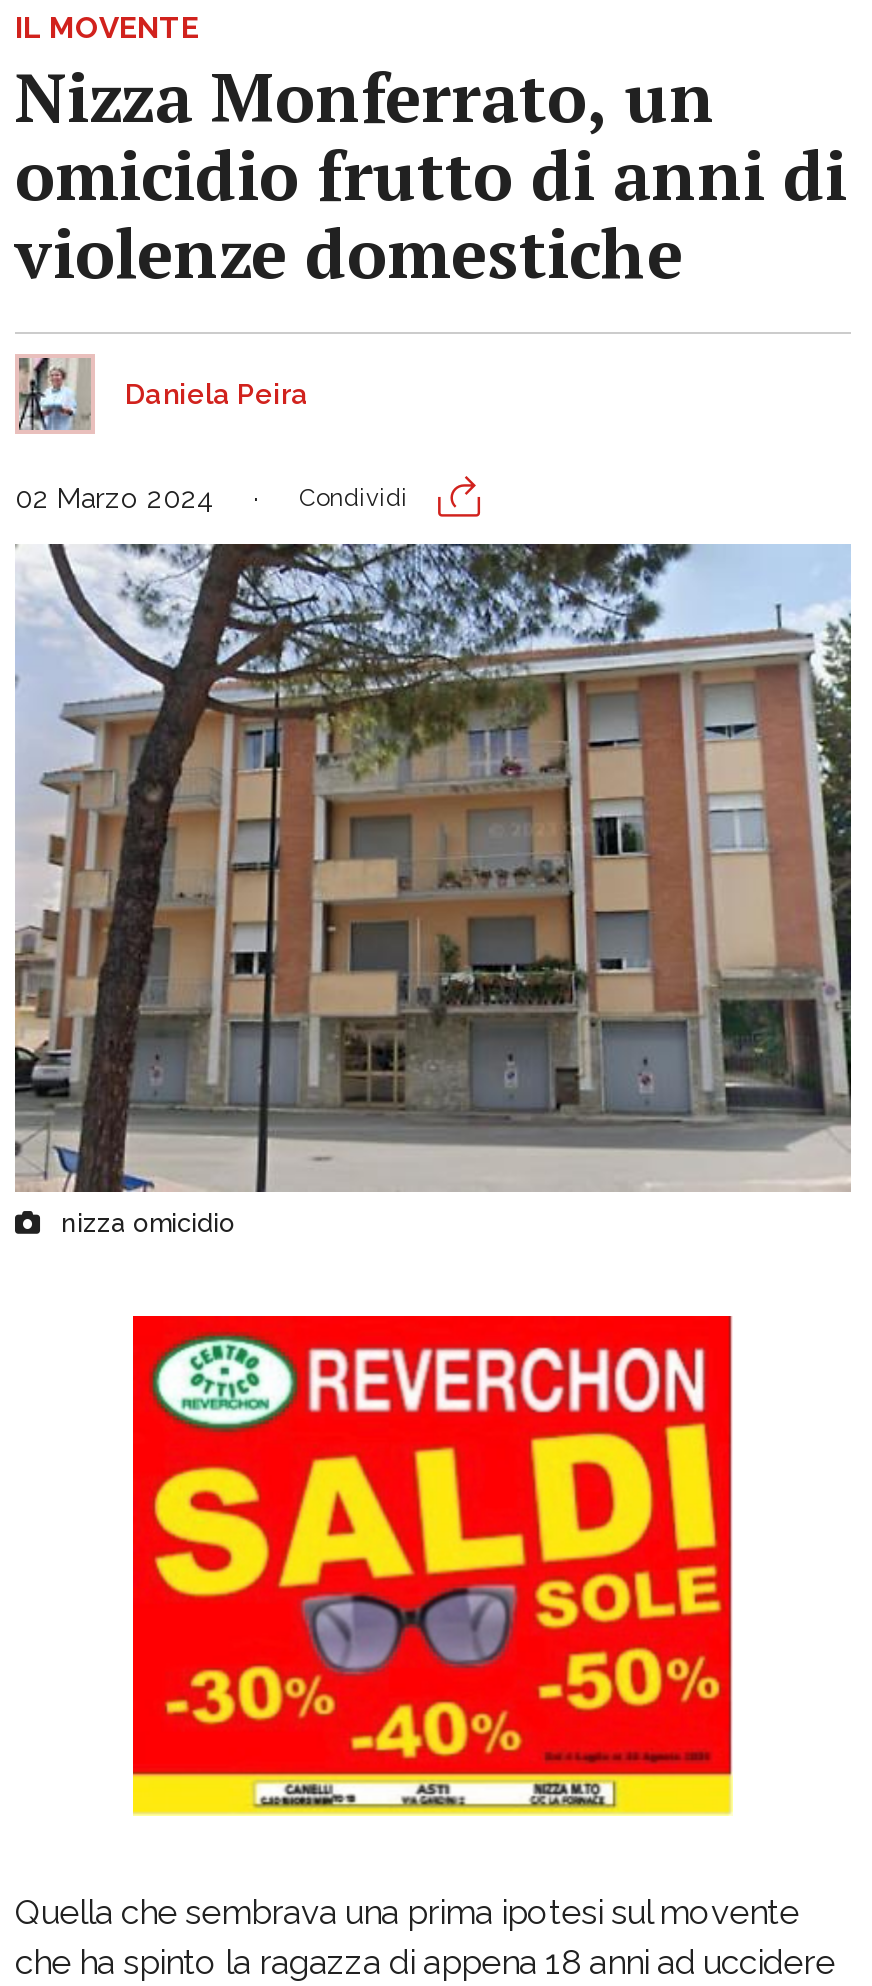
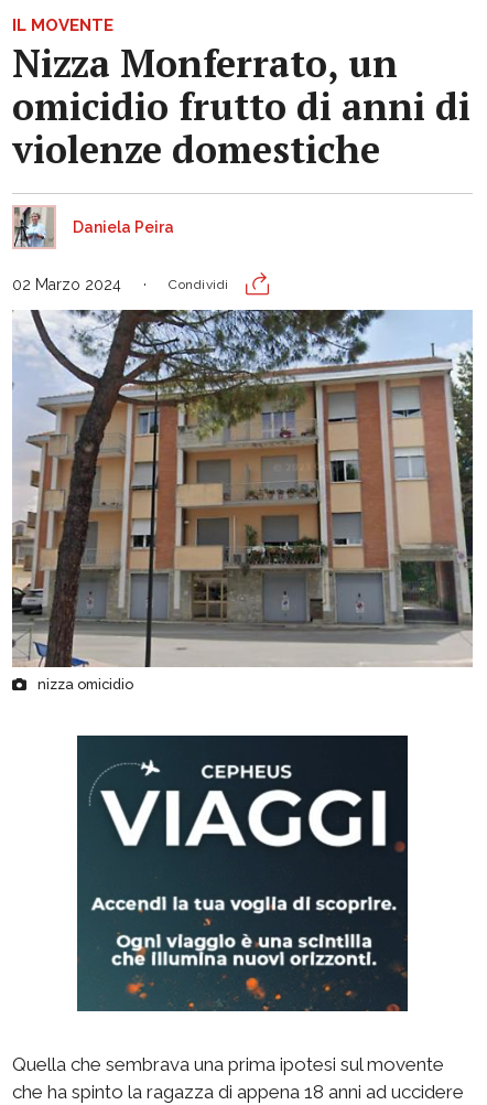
[131,1314,733,1816] [image] -> [76,734,409,1012] [image]

